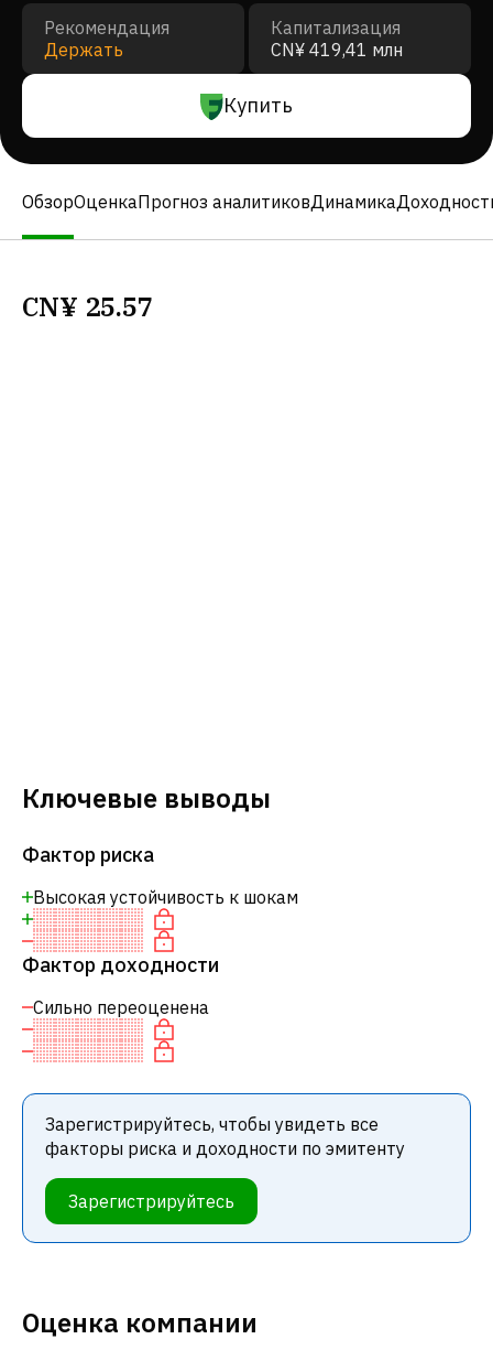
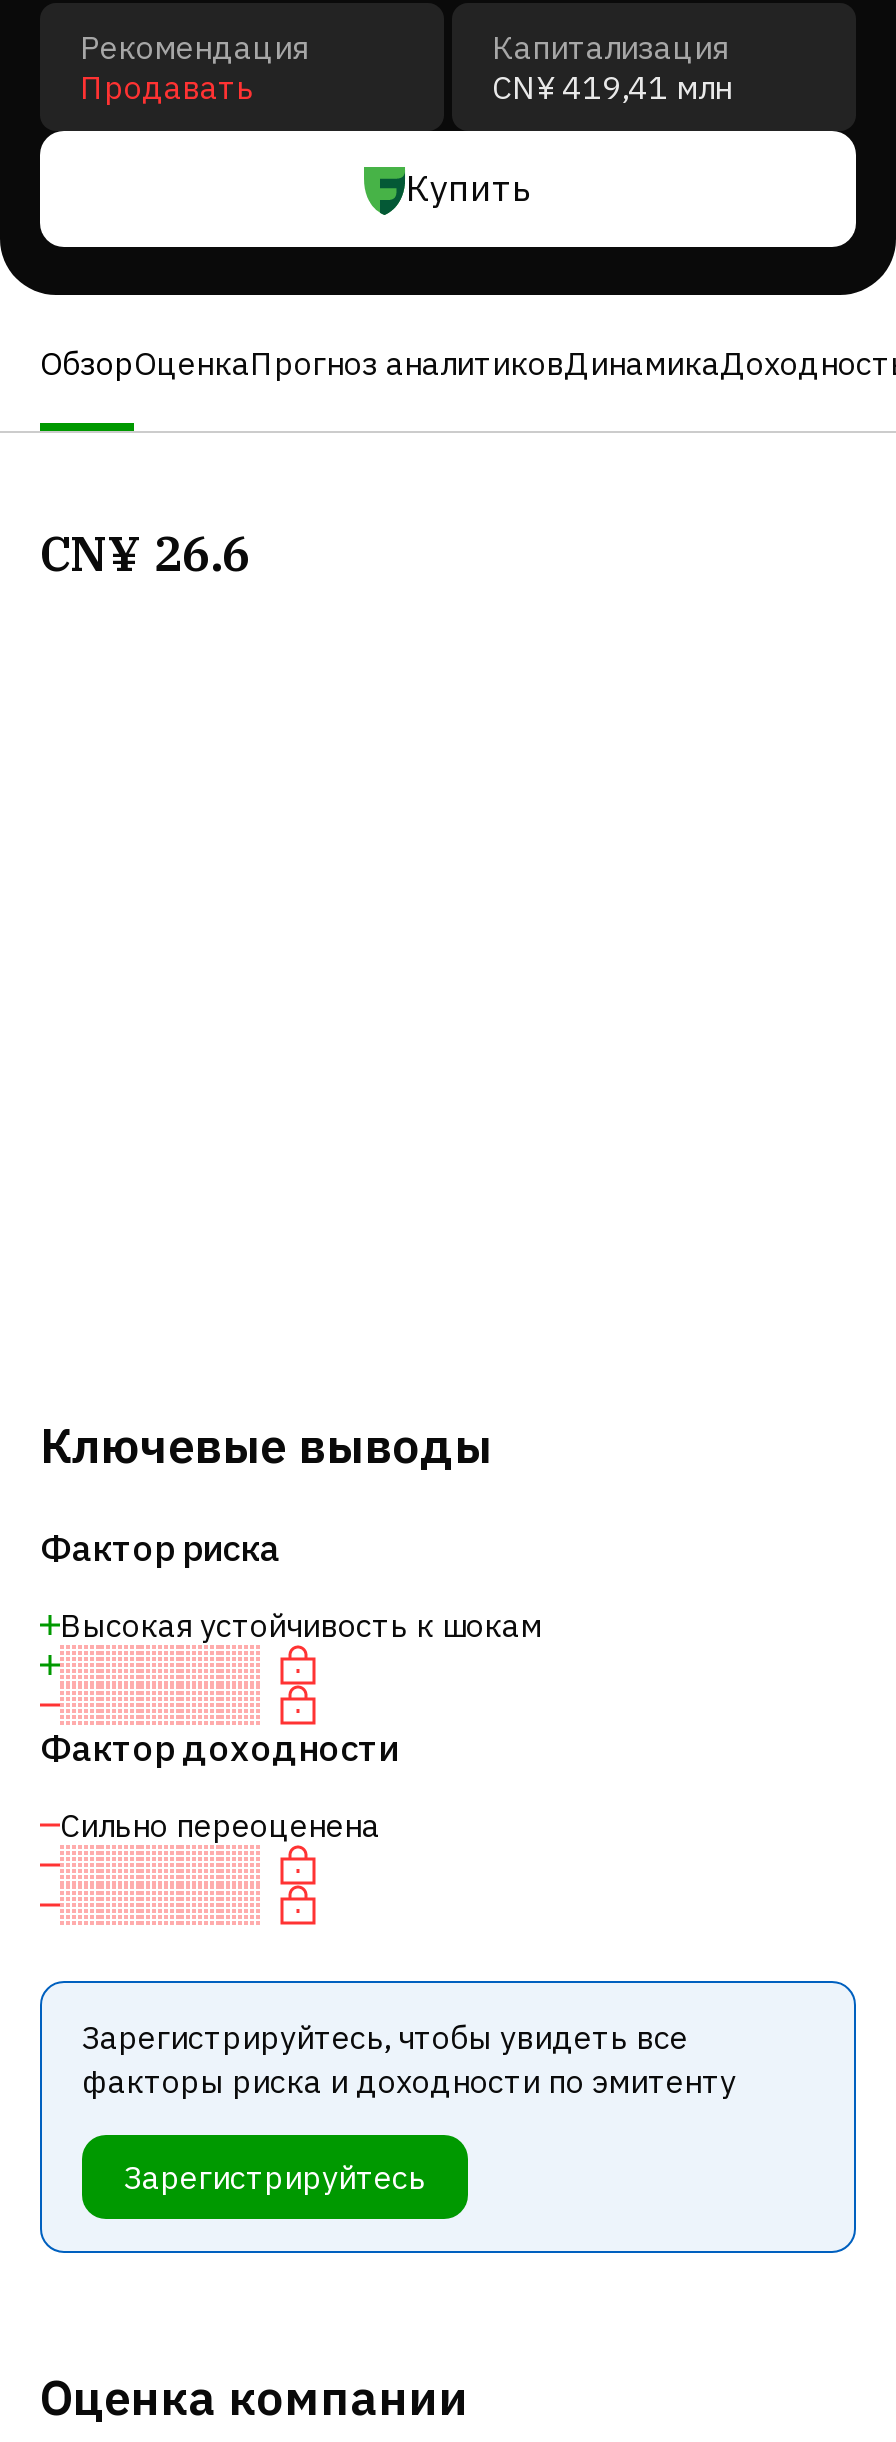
[44,39,123,61] Держать -> [80,67,254,107] Продавать
[22,289,153,324] CN¥ 25.57 -> [40,521,250,585] CN¥ 26.6

